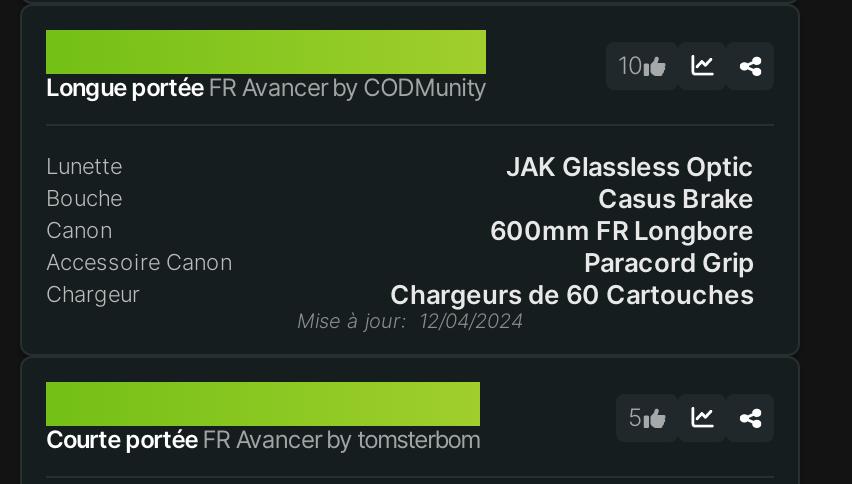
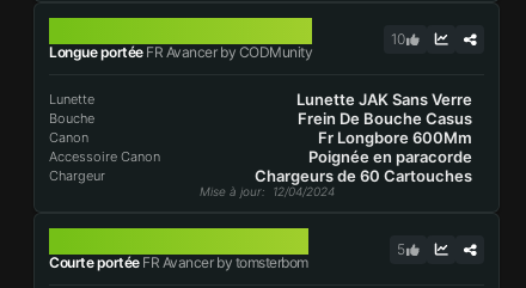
[506,150,754,182] JAK Glassless Optic -> [296,90,472,109] Lunette JAK Sans Verre
[598,182,754,214] Casus Brake -> [298,109,472,128] Frein De Bouche Casus
[490,214,754,246] 600mm FR Longbore -> [318,128,472,147] Fr Longbore 600Mm
[584,246,754,278] Paracord Grip -> [308,147,472,166] Poignée en paracorde

